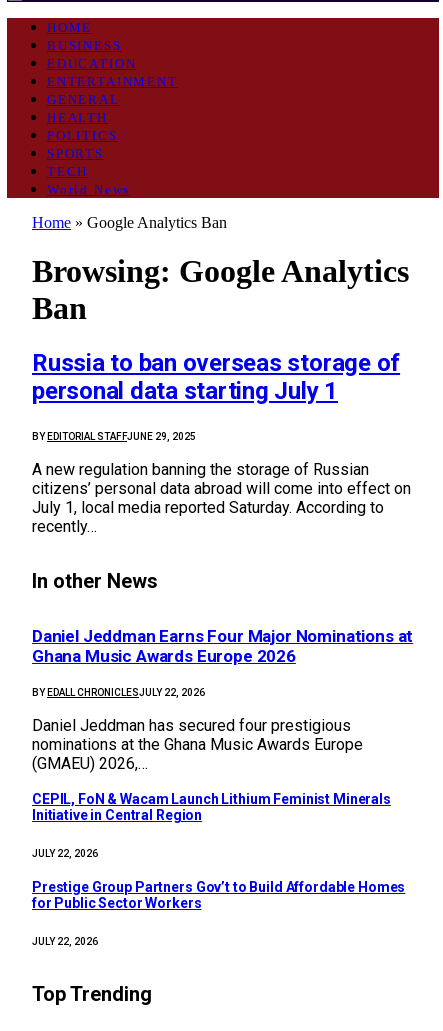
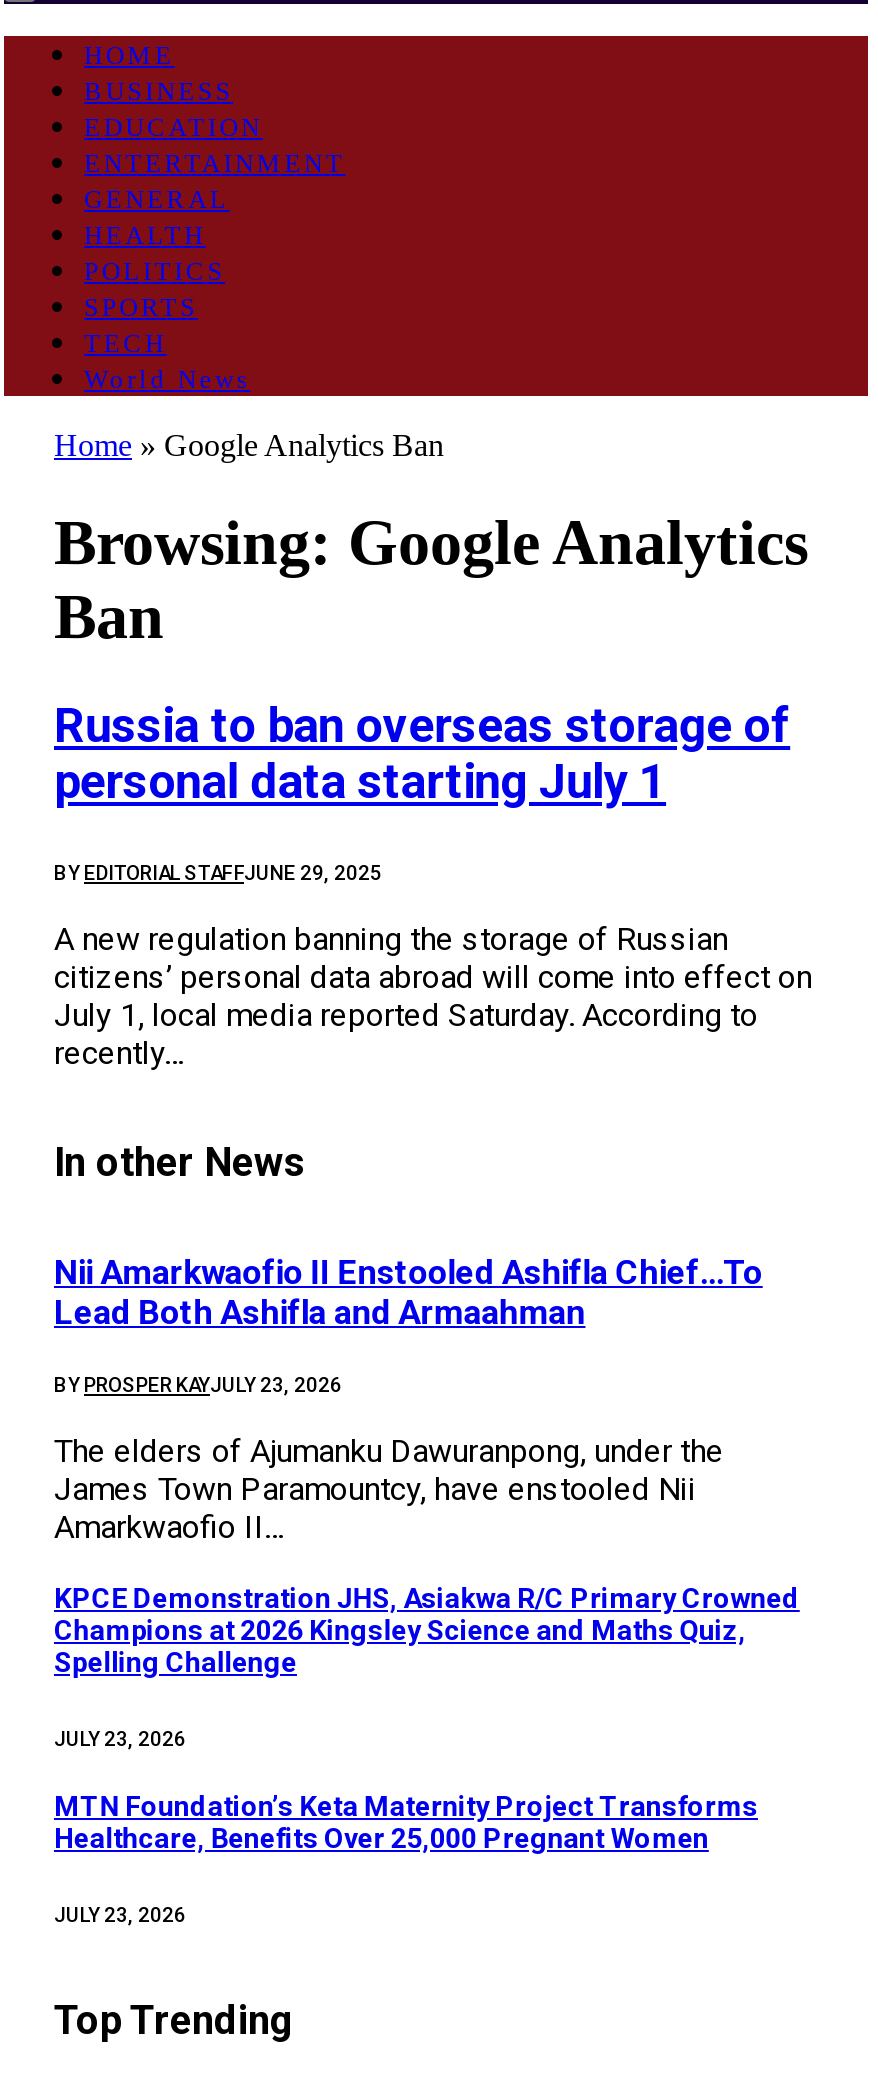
[32,626,413,666] Daniel Jeddman Earns Four Major Nominations at | Ghana Music Awards Europe 2026 -> [54,1253,763,1333] Nii Amarkwaofio II Enstooled Ashifla Chief…To | Lead Both Ashifla and Armaahman
[32,686,205,697] BY EDALL CHRONICLESJULY 22, 2026 -> [54,1373,342,1395] BY PROSPER KAYJULY 23, 2026
[32,715,363,772] Daniel Jeddman has secured four prestigious | nominations at the Ghana Music Awards Europe | (GMAEU) 2026,… -> [54,1431,724,1545] The elders of Ajumanku Dawuranpong, under the | James Town Paramountcy, have enstooled Nii | Amarkwaofio II…
[32,791,391,823] CEPIL, FoN & Wacam Launch Lithium Feminist Minerals | Initiative in Central Region -> [54,1582,800,1678] KPCE Demonstration JHS, Asiakwa R/C Primary Crowned | Champions at 2026 Kingsley Science and Maths Quiz, | Spelling Challenge
[32,848,98,859] JULY 22, 2026 -> [54,1727,186,1749] JULY 23, 2026
[32,879,405,911] Prestige Group Partners Gov’t to Build Affordable Homes | for Public Sector Workers -> [54,1791,758,1855] MTN Foundation’s Keta Maternity Project Transforms | Healthcare, Benefits Over 25,000 Pregnant Women
[32,936,98,947] JULY 22, 2026 -> [54,1904,186,1926] JULY 23, 2026

